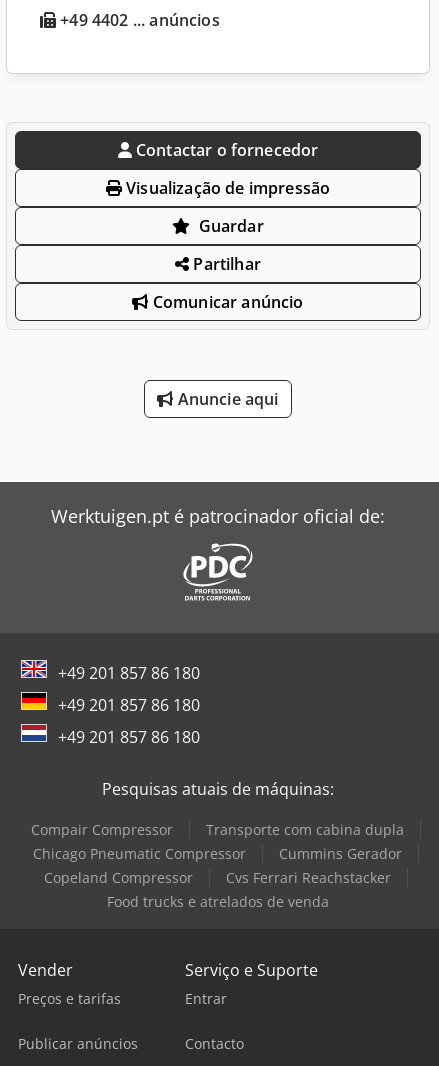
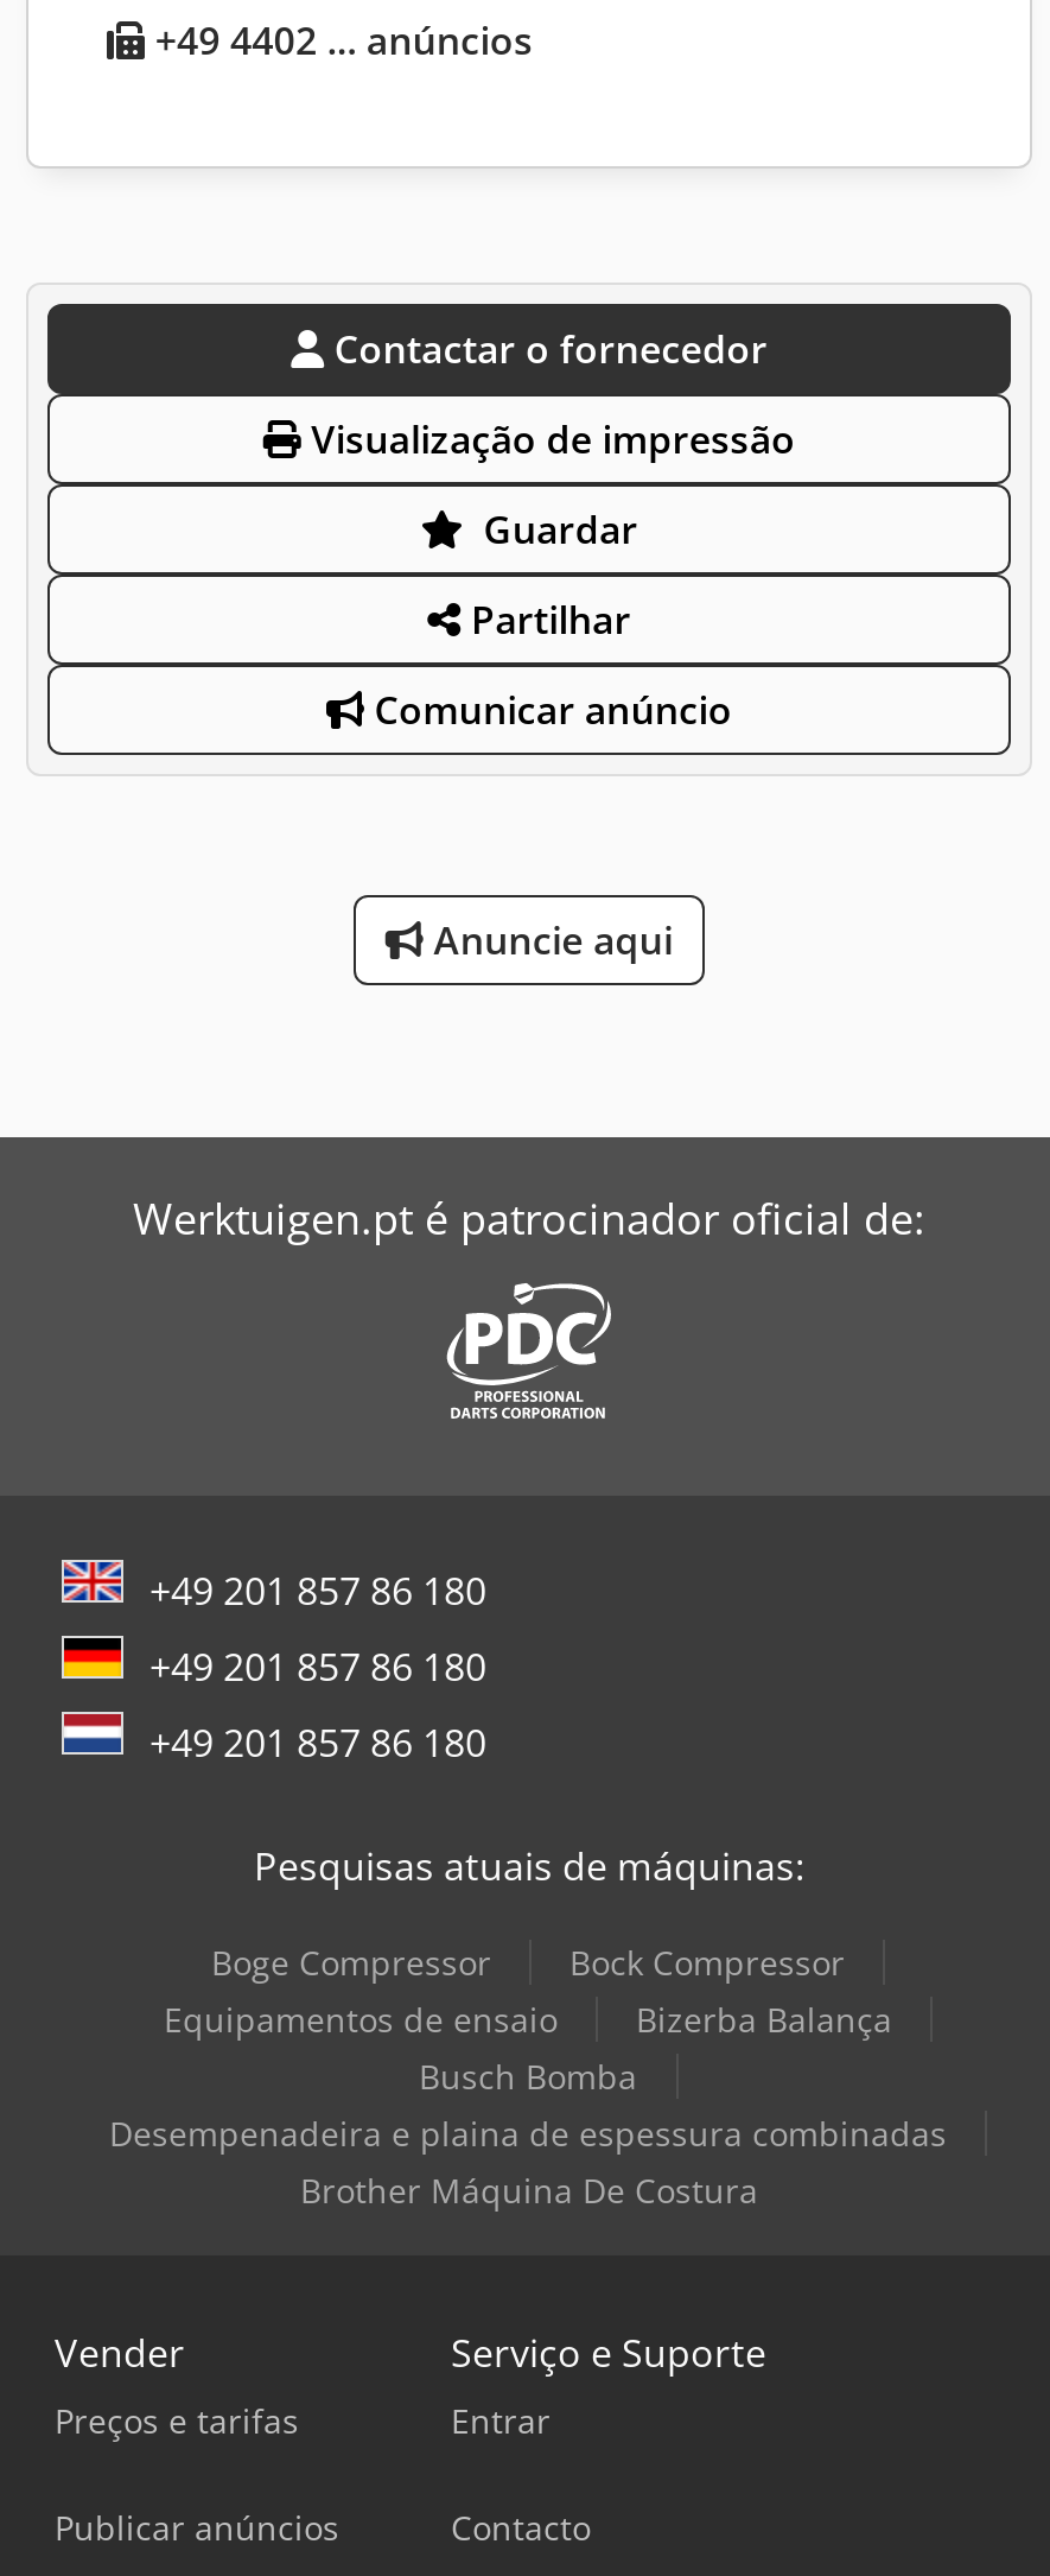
[31,820,404,911] Compair Compressor | Transporte com cabina dupla | Chicago Pneumatic Compressor | Cummins Gerador | Copeland Compressor | Cvs Ferrari Reachstacker | Food trucks e atrelados de venda -> [109,1939,947,2212] Boge Compressor | Bock Compressor | Equipamentos de ensaio | Bizerba Balança | Busch Bomba | Desempenadeira e plaina de espessura combinadas | Brother Máquina De Costura

